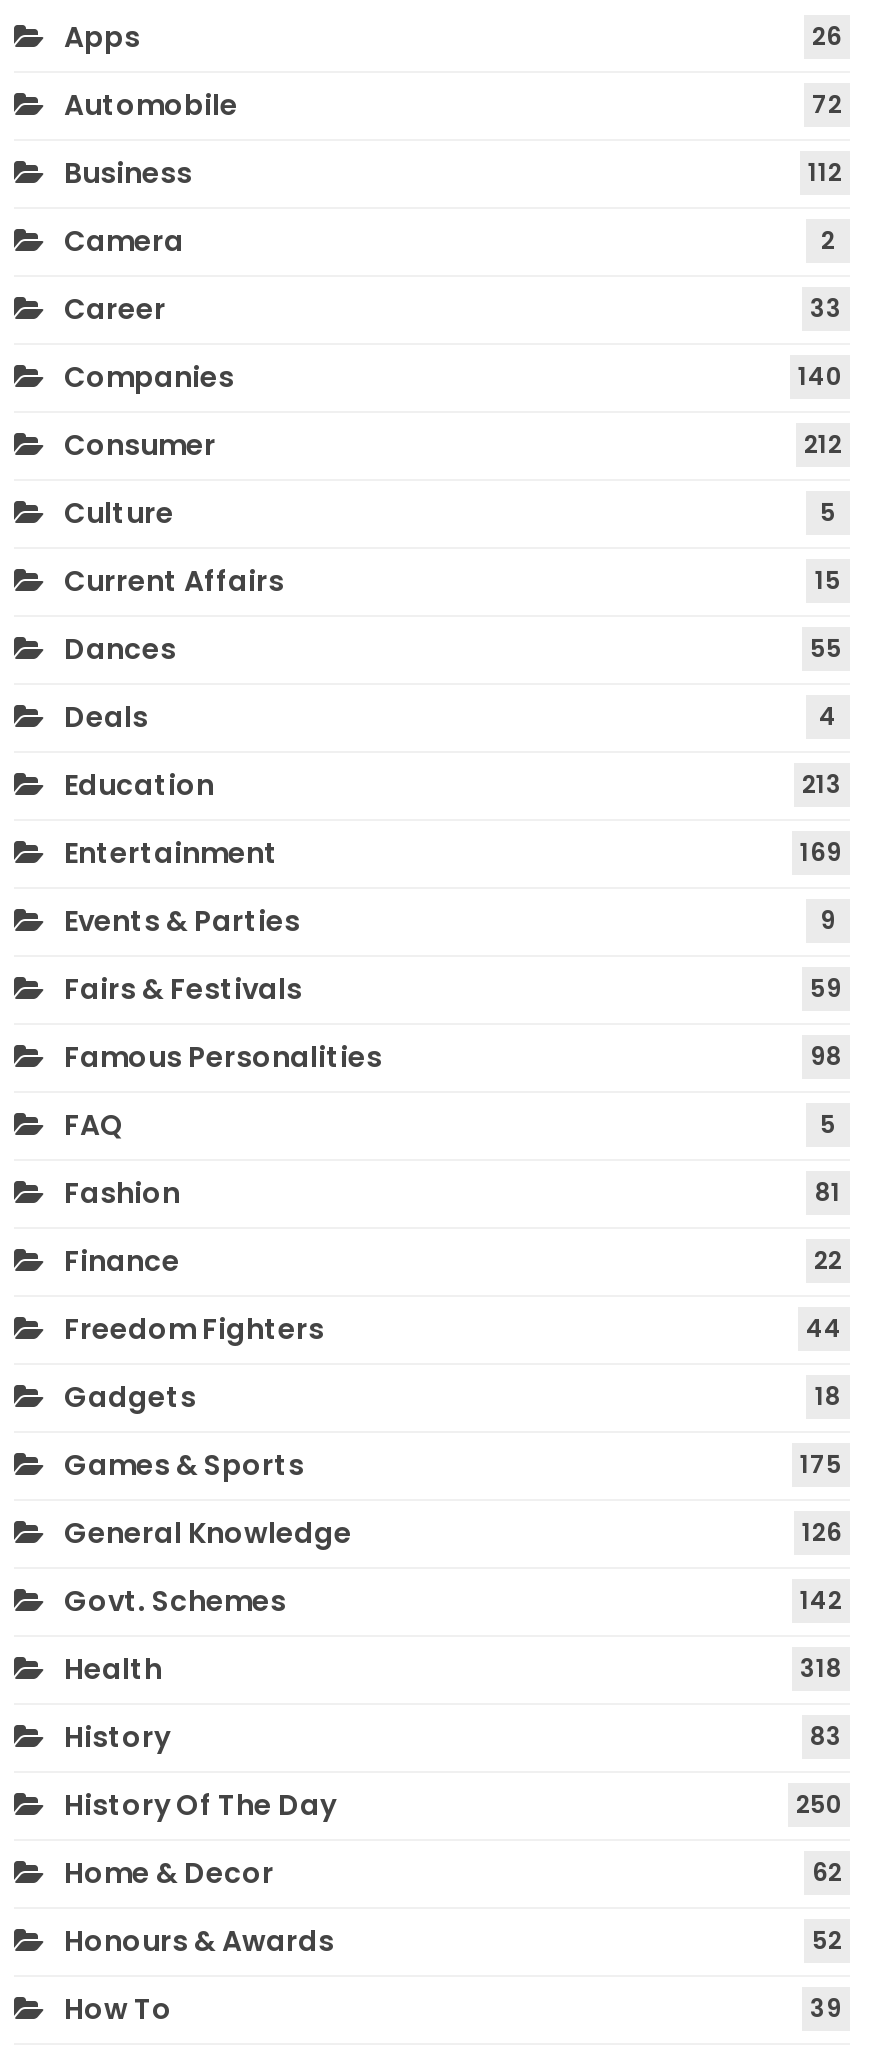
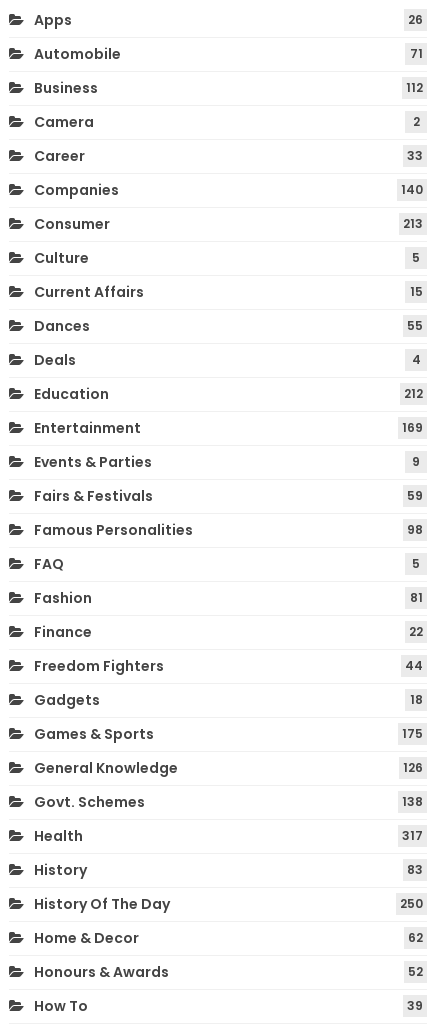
[812,88,842,122] 72 -> [409,45,422,62] 71
[804,428,842,462] 212 -> [403,215,423,232] 213
[802,768,842,802] 213 -> [404,385,423,402] 212
[800,1584,842,1618] 142 -> [402,793,423,810] 138
[800,1652,842,1686] 318 -> [402,827,423,844] 317

